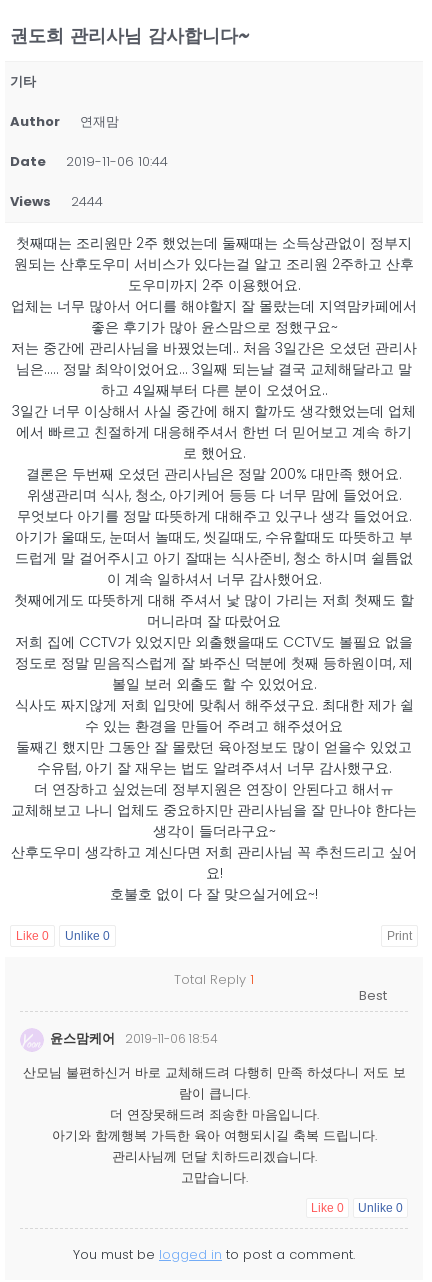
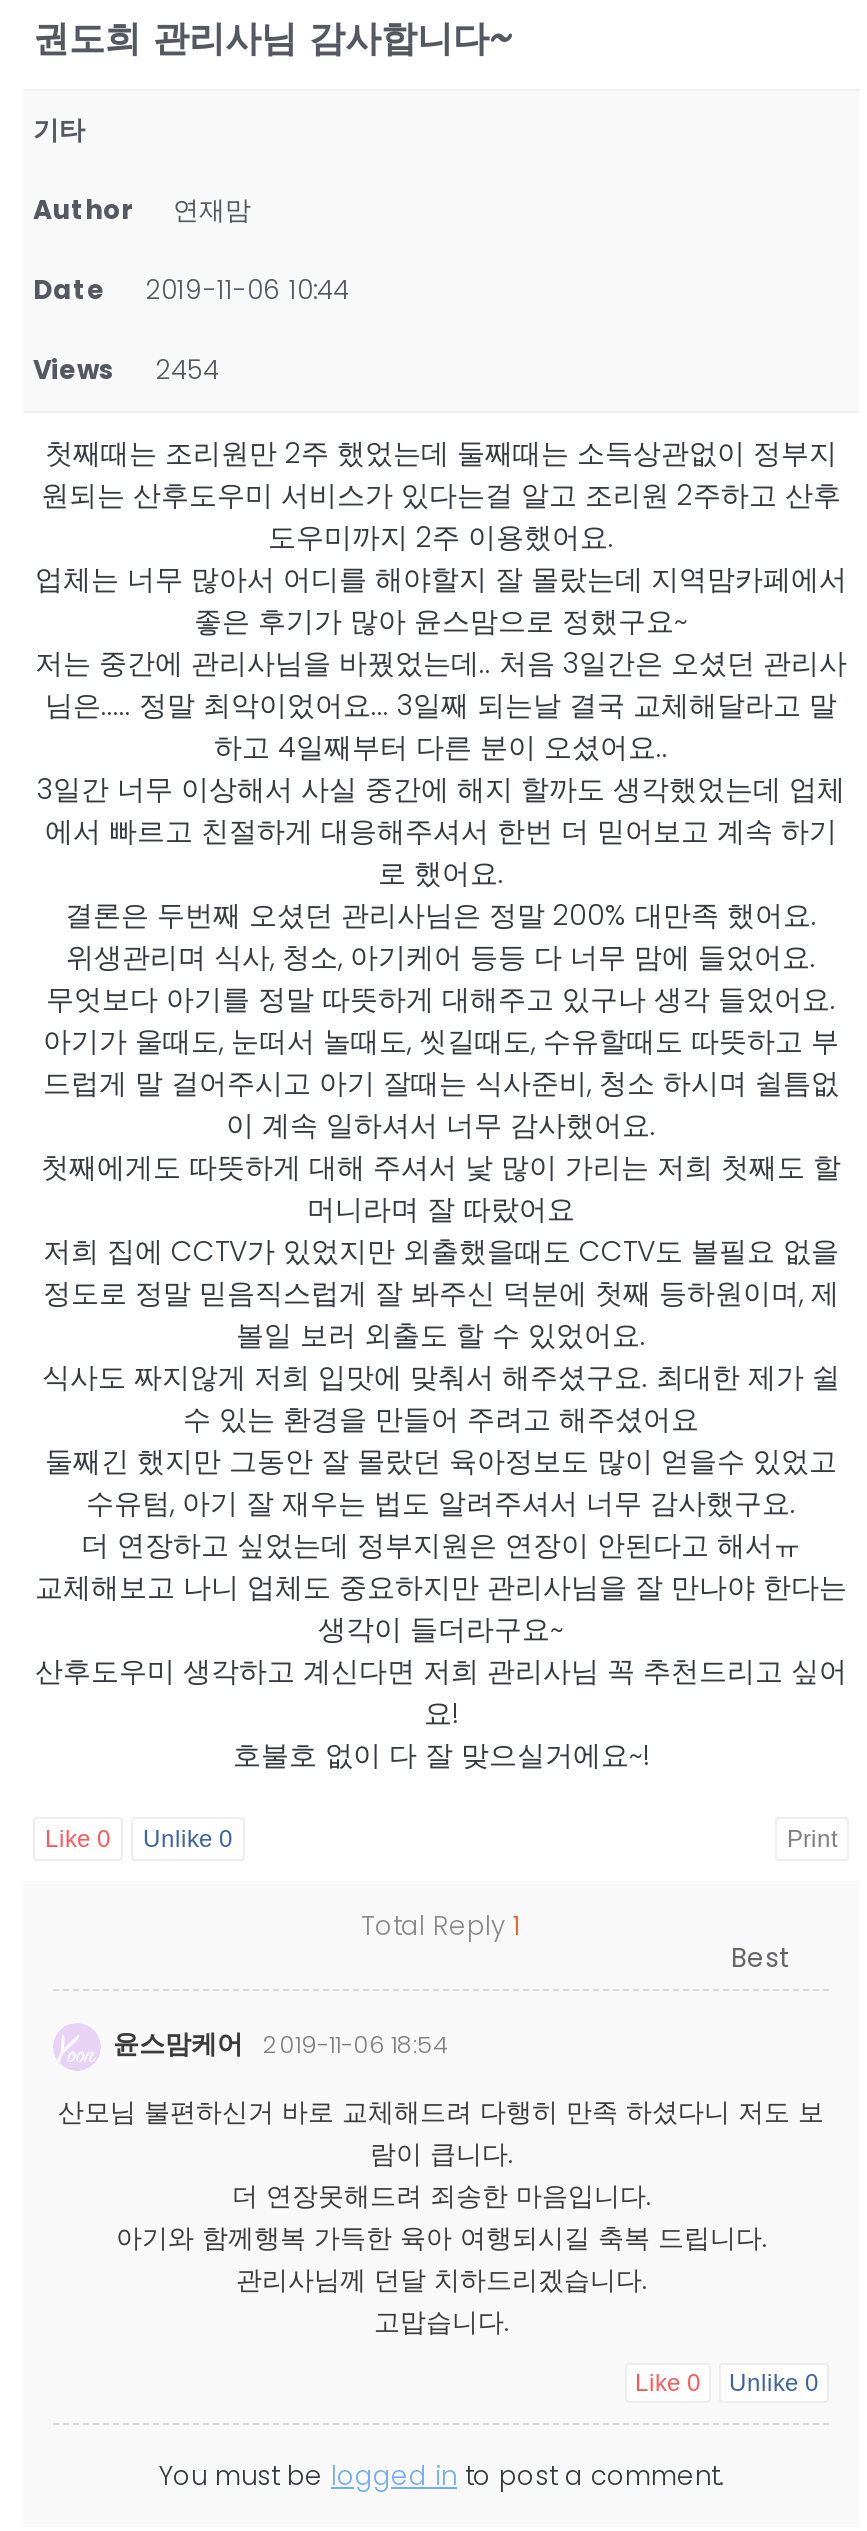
[10,192,103,211] Views 2444 -> [33,352,219,390] Views 2454

